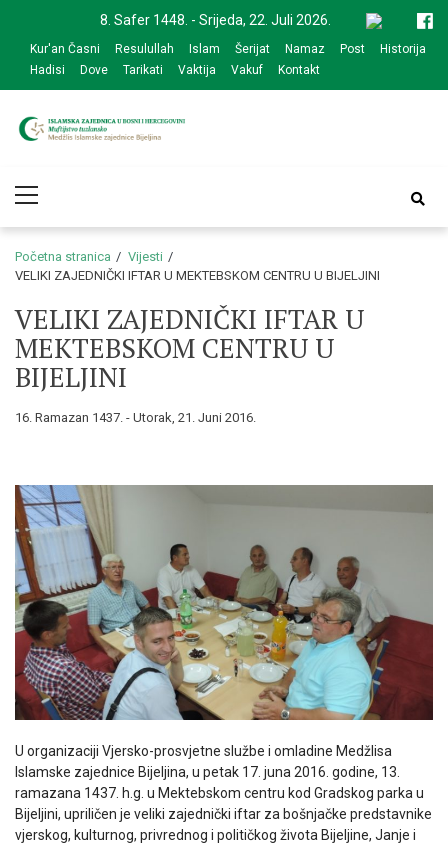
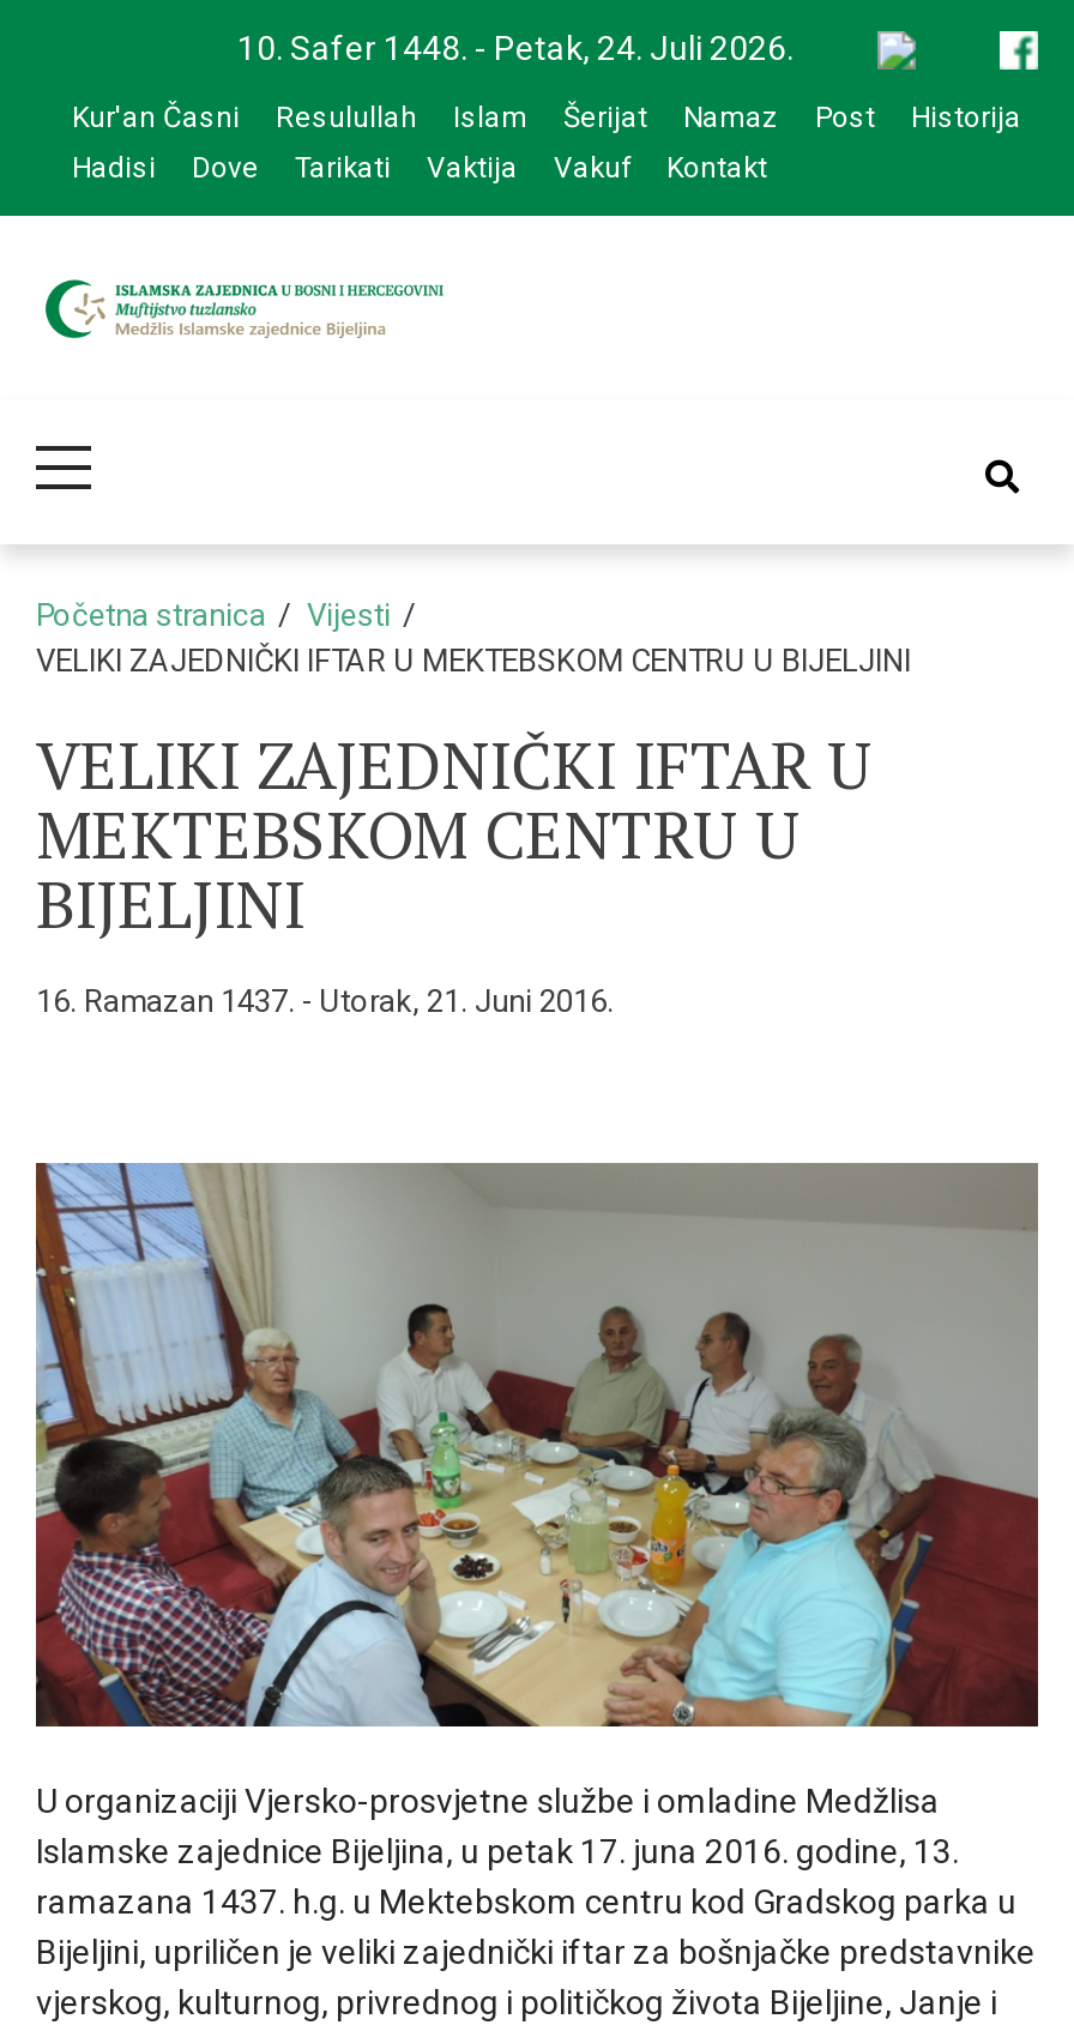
[100,12,331,28] 8. Safer 1448. - Srijeda, 22. Juli 2026. -> [237,29,794,67] 10. Safer 1448. - Petak, 24. Juli 2026.

